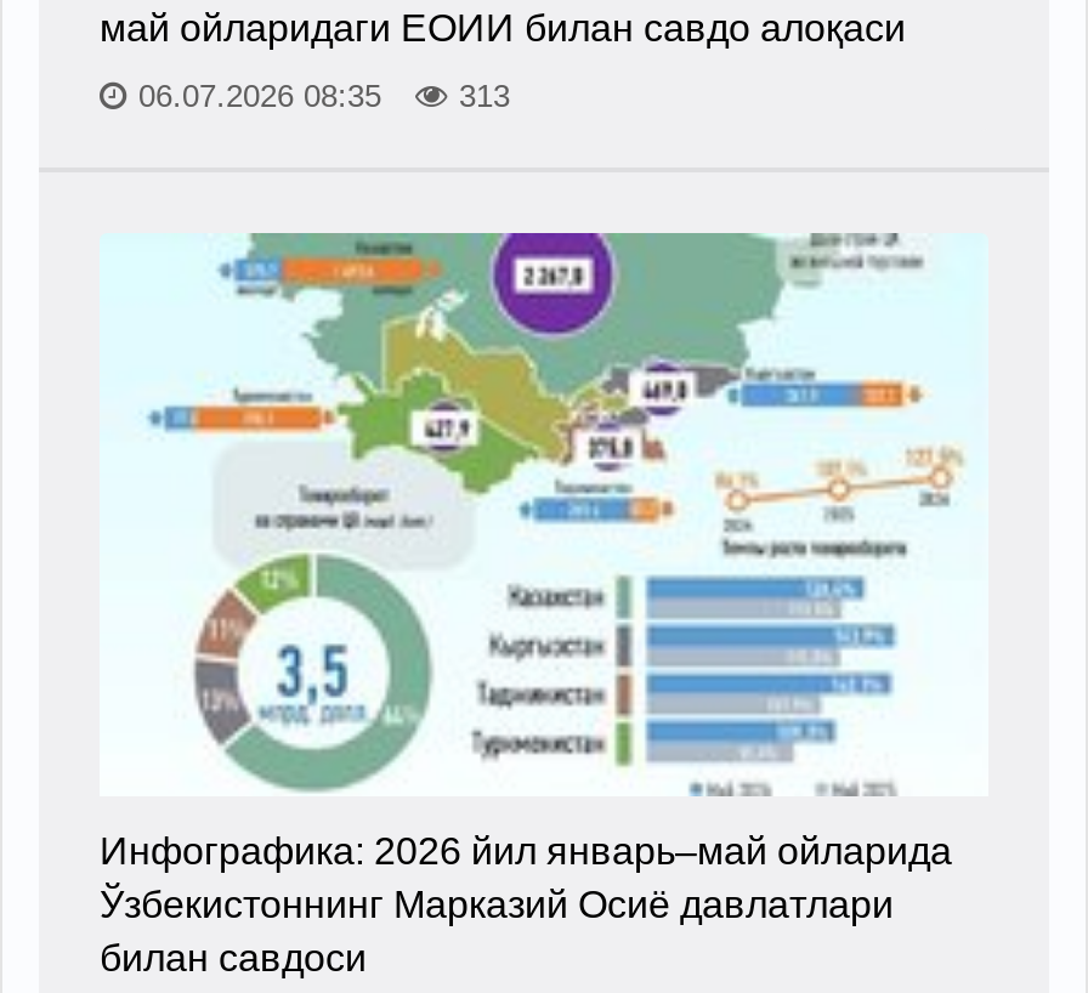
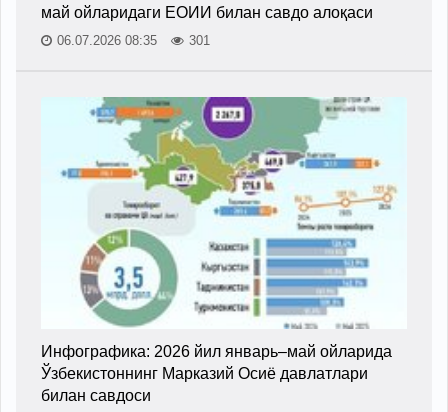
[138,79,510,116] 06.07.2026 08:35 313 -> [57,33,210,48] 06.07.2026 08:35 301

